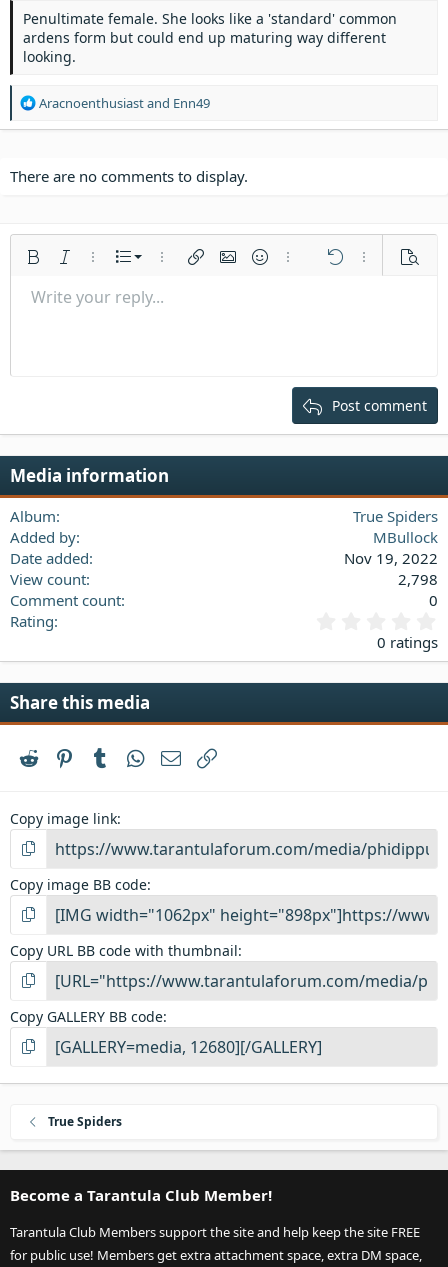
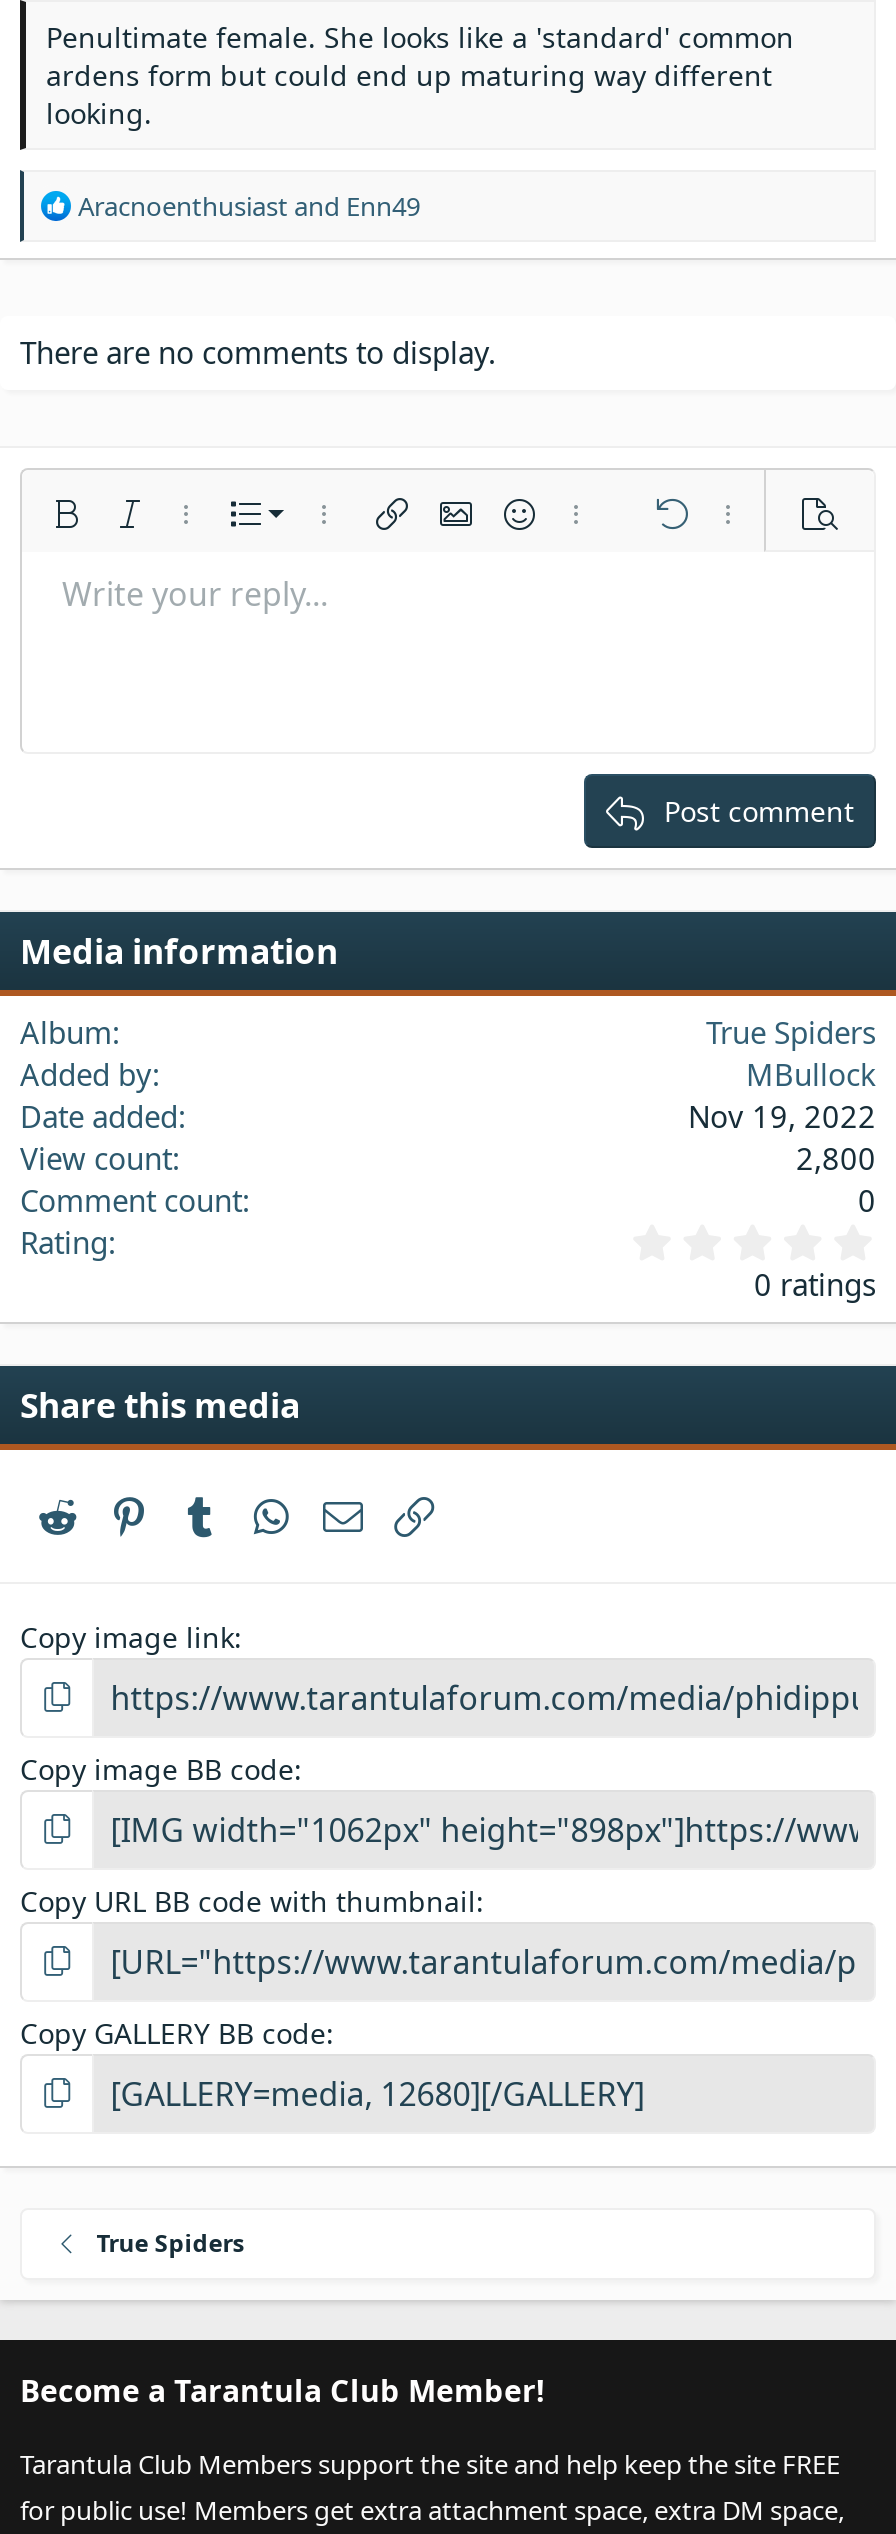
[398,569,438,589] 2,798 -> [796,1138,876,1178] 2,800

